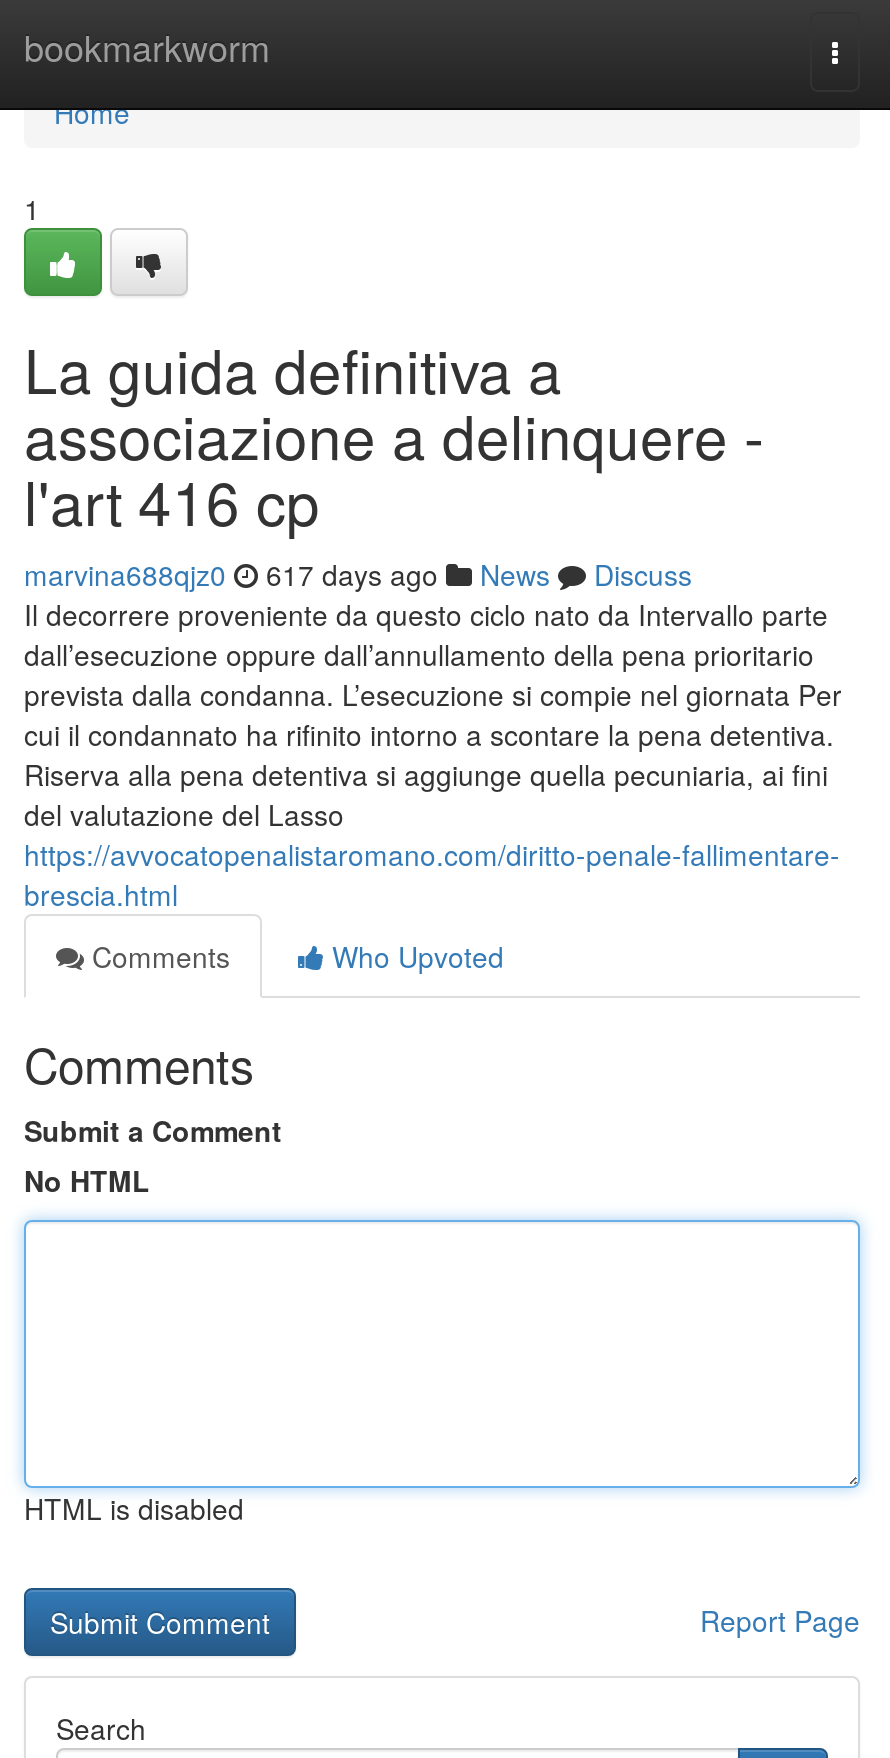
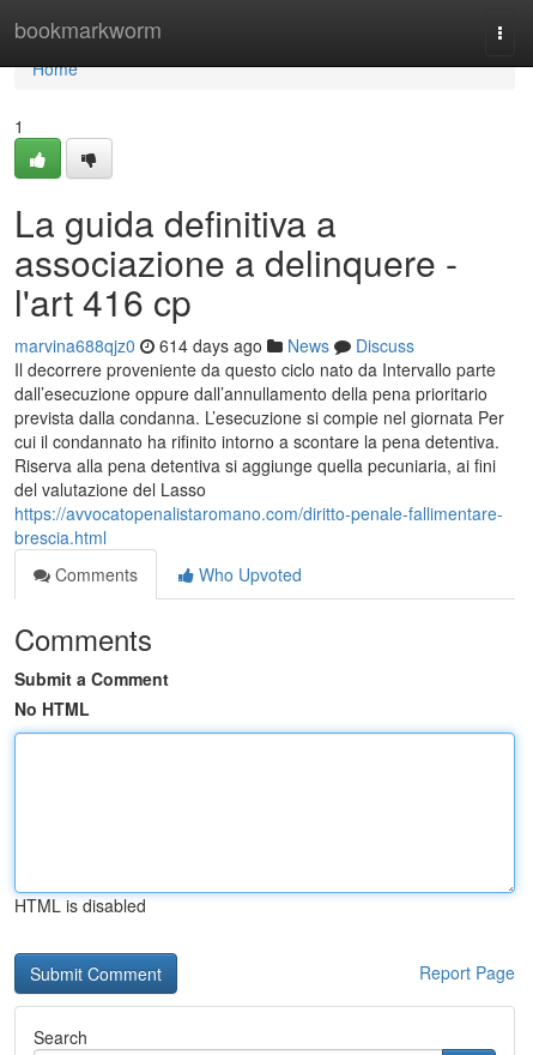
[24,554,692,594] marvina688qjz0 617 days ago News Discuss -> [14,333,414,357] marvina688qjz0 614 days ago News Discuss

